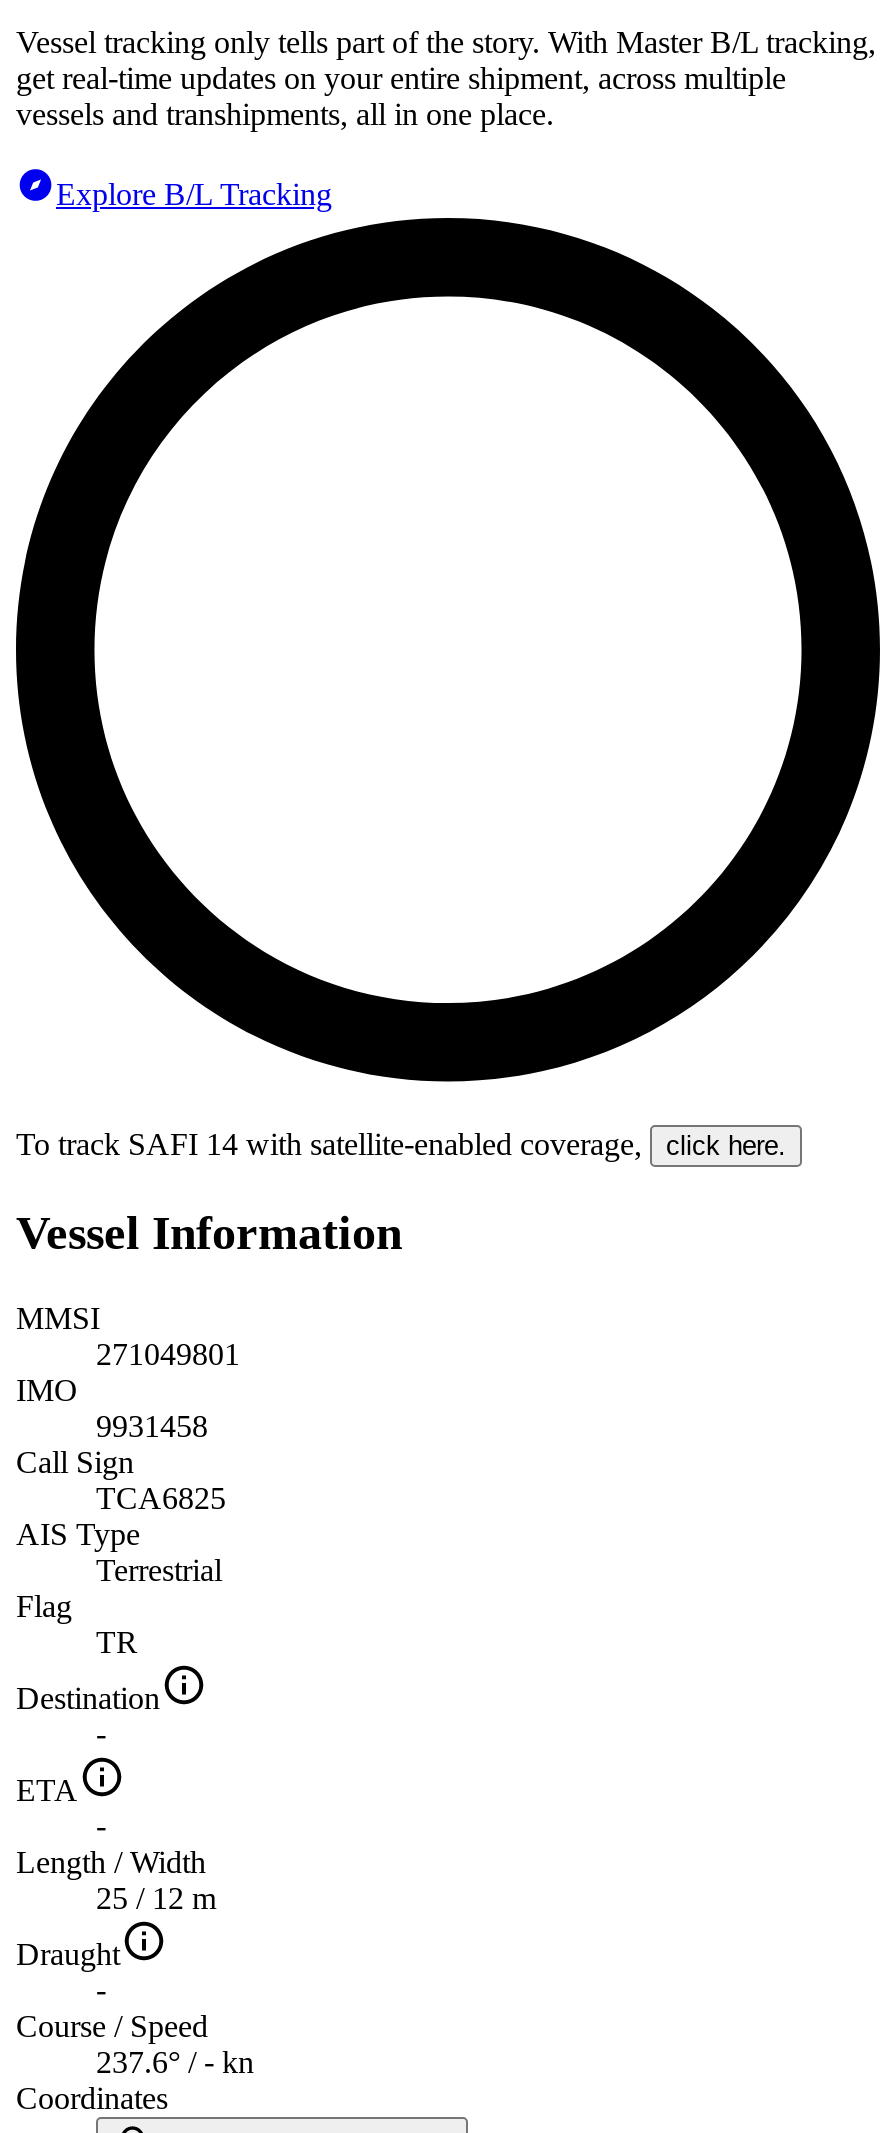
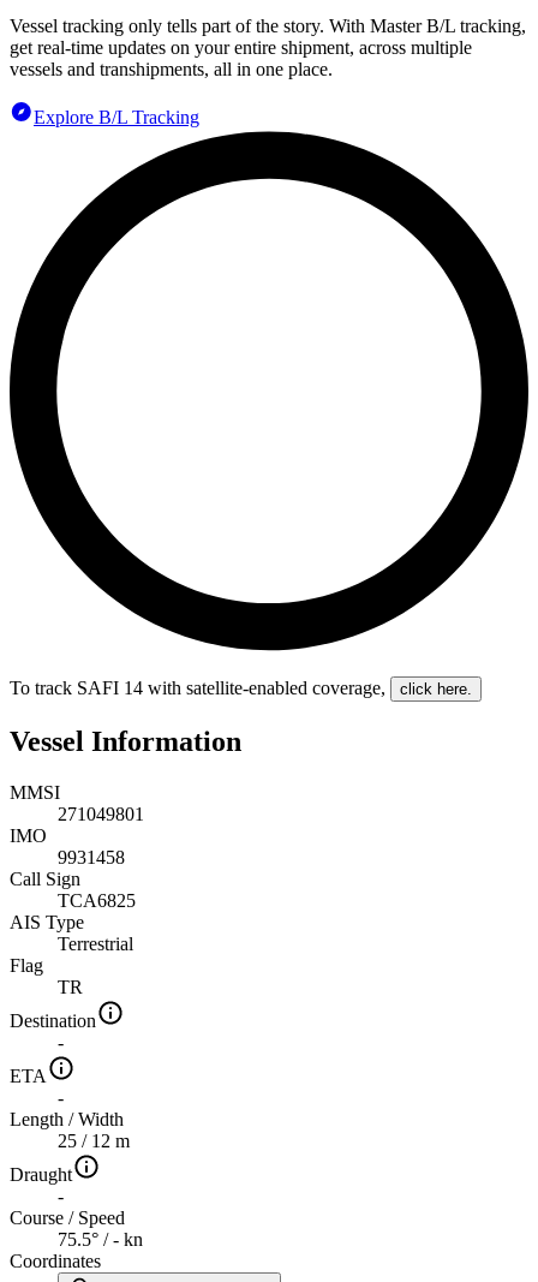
[96,2045,254,2079] 237.6° / - kn -> [58,1229,143,1249] 75.5° / - kn

